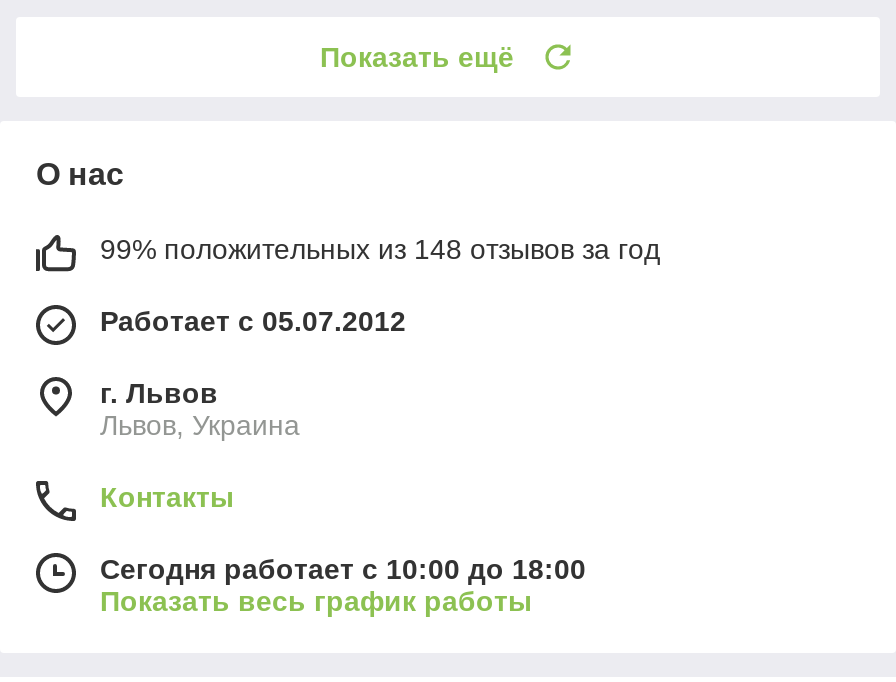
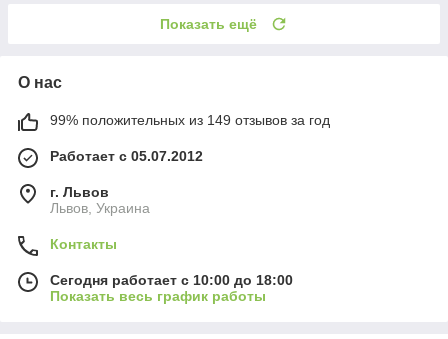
[100,233,660,265] 99% положительных из 148 отзывов за год -> [50,112,330,128] 99% положительных из 149 отзывов за год

